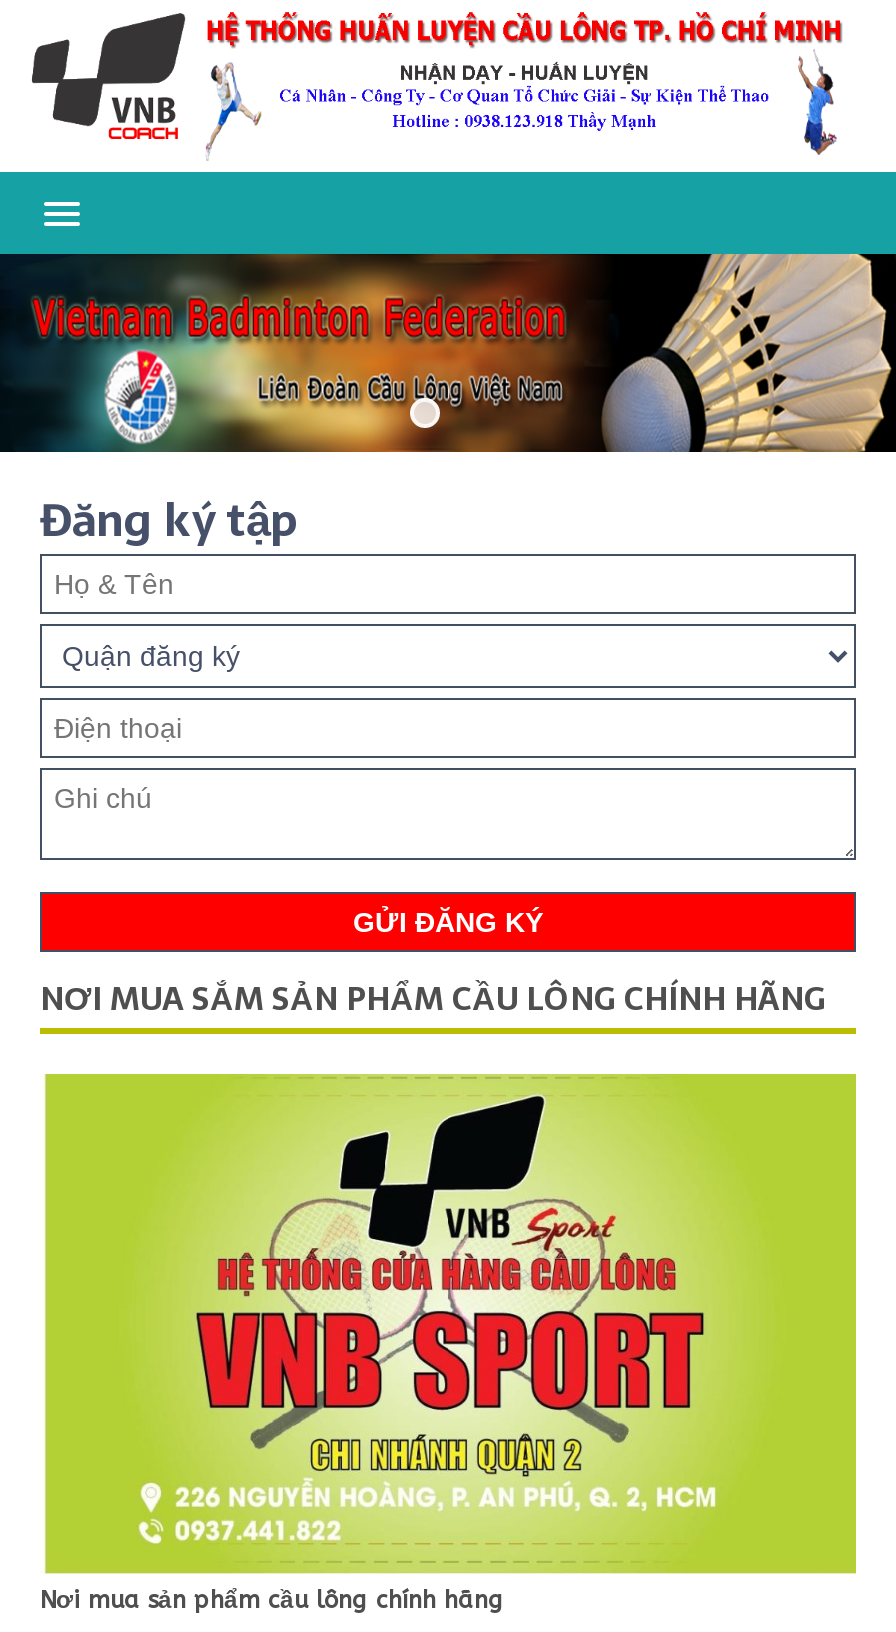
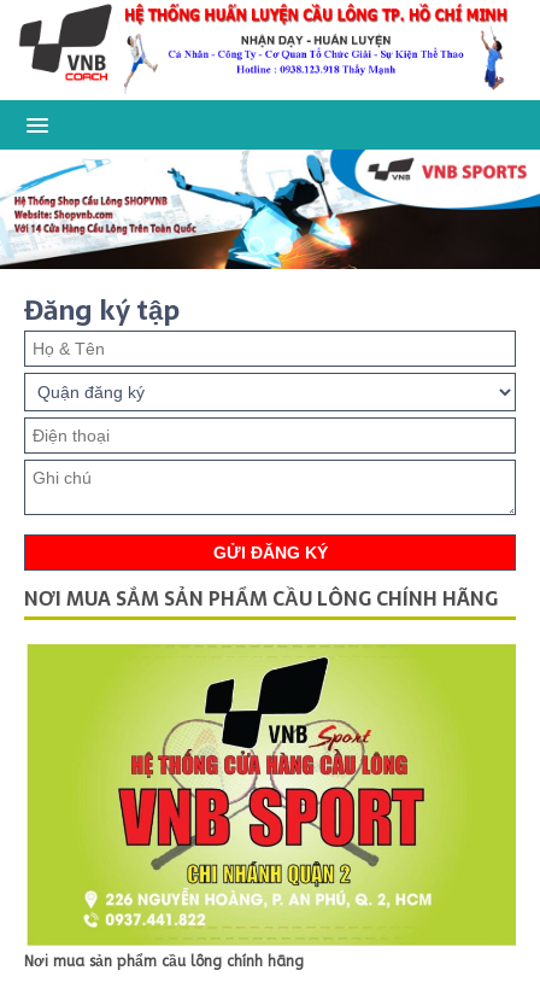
[6,252,890,454] [image] -> [4,148,536,270] [image]

